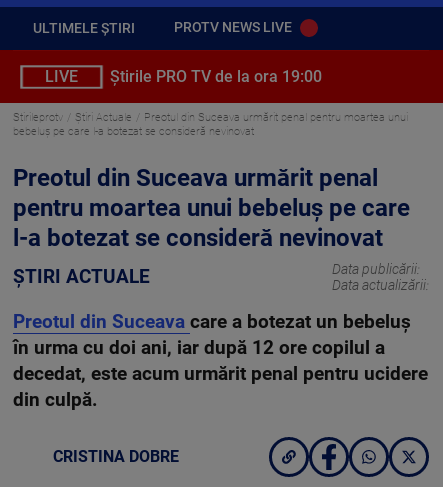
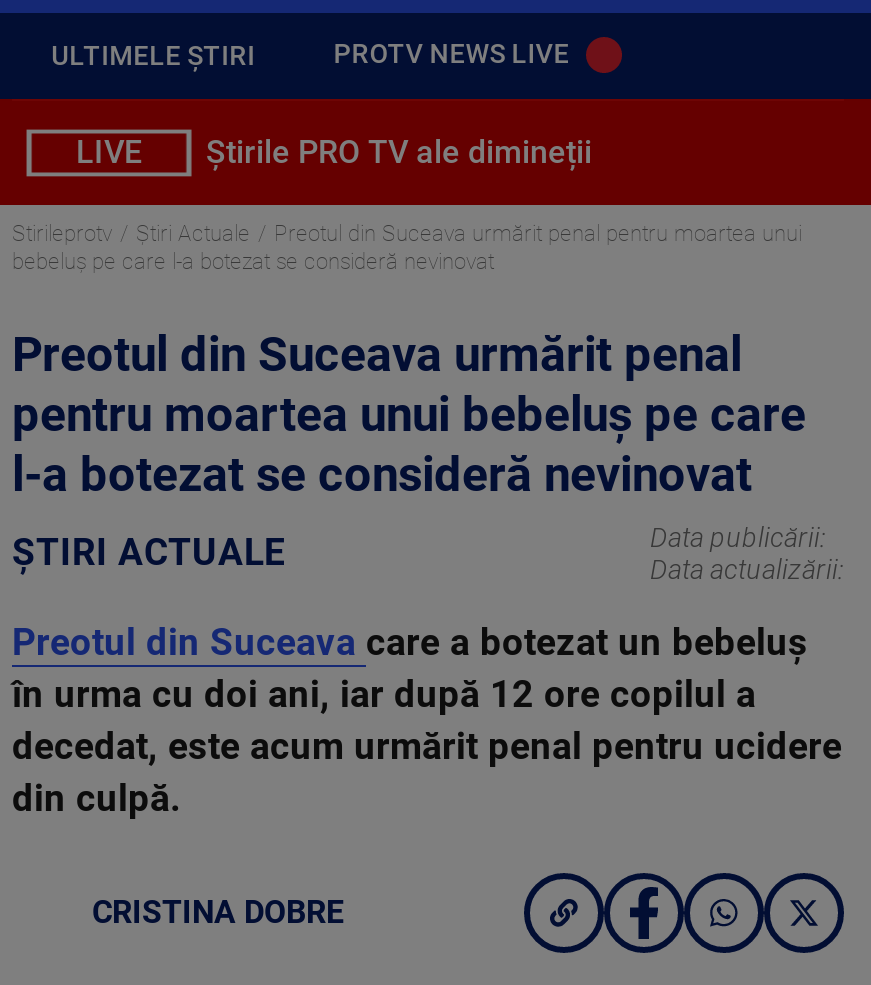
[110,67,322,86] Știrile PRO TV de la ora 19:00 -> [206,133,592,171] Știrile PRO TV ale dimineții

